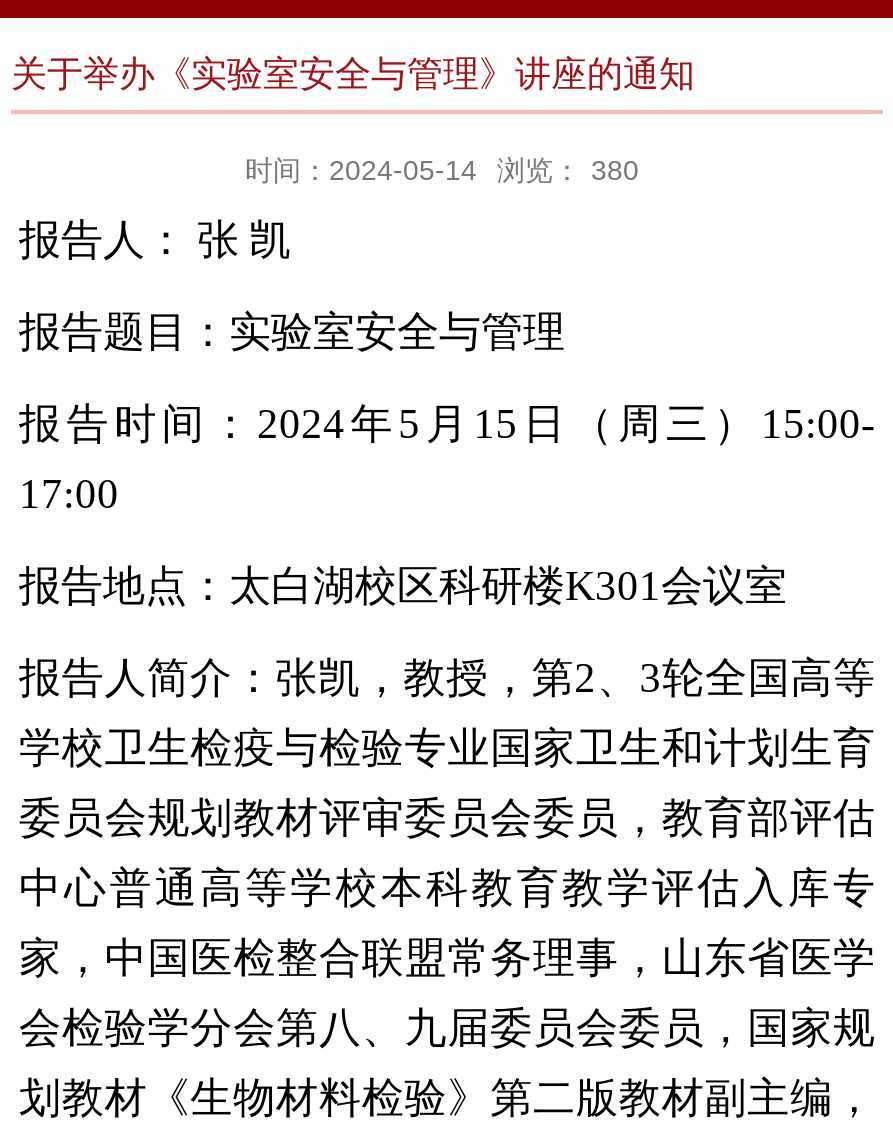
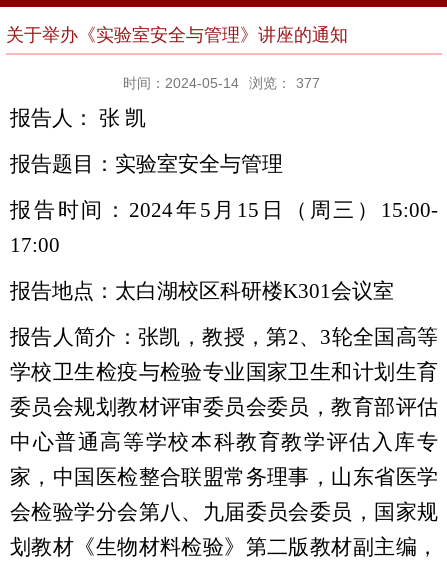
[245,154,639,186] 时间：2024-05-14 浏览： 380 -> [123,75,320,91] 时间：2024-05-14 浏览： 377

